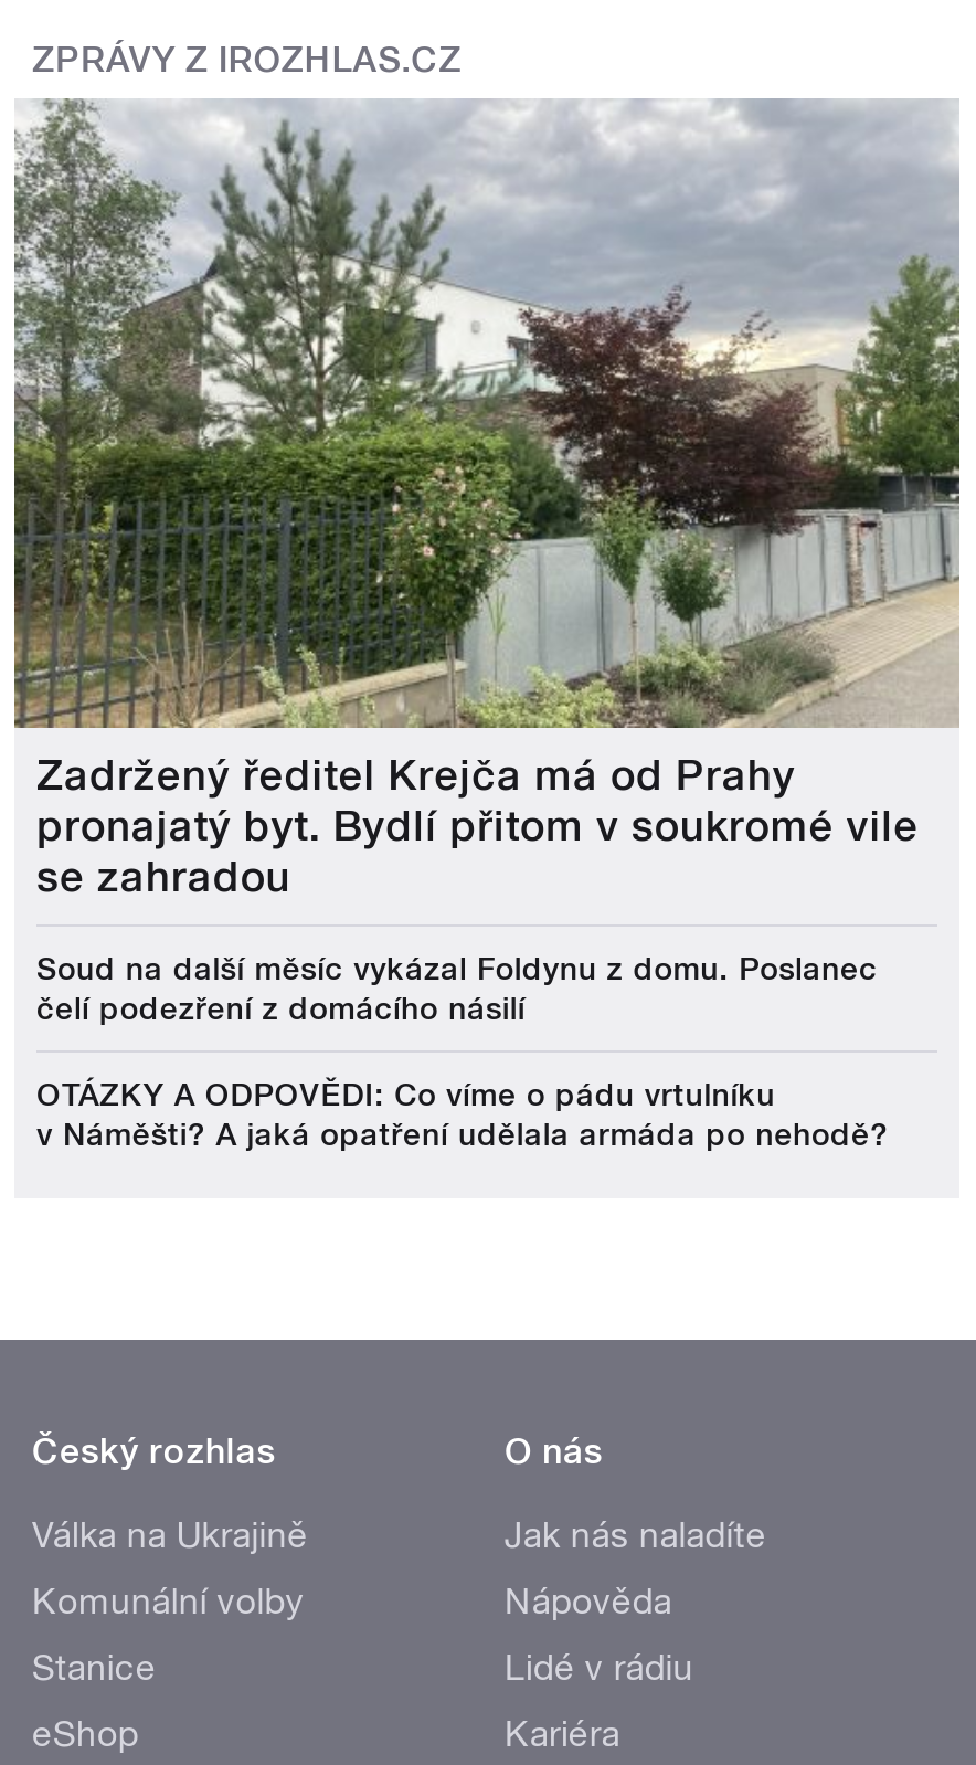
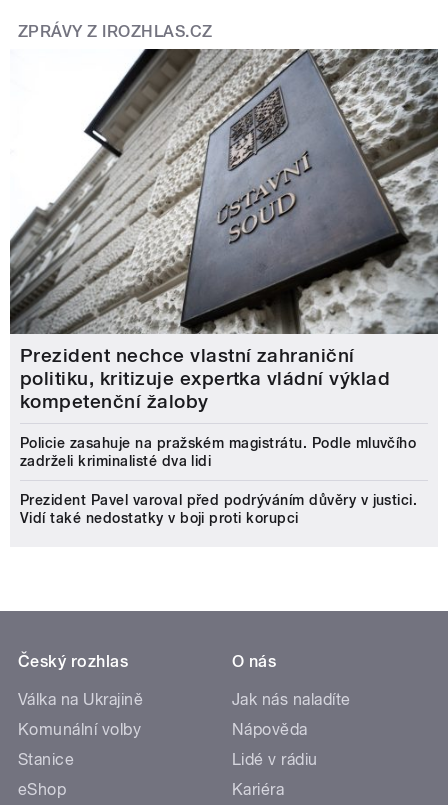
[12,96,962,902] [image] | Zadržený ředitel Krejča má od Prahy | pronajatý byt. Bydlí přitom v soukromé vile | se zahradou -> [9,48,439,413] [image] | Prezident nechce vlastní zahraniční | politiku, kritizuje expertka vládní výklad | kompetenční žaloby
[36,951,878,1026] Soud na další měsíc vykázal Foldynu z domu. Poslanec | čelí podezření z domácího násilí -> [20,435,416,469] Policie zasahuje na pražském magistrátu. Podle mluvčího | zadrželi kriminalisté dva lidi
[36,1077,889,1152] OTÁZKY A ODPOVĚDI: Co víme o pádu vrtulníku | v Náměšti? A jaká opatření udělala armáda po nehodě? -> [20,492,417,526] Prezident Pavel varoval před podrýváním důvěry v justici. | Vidí také nedostatky v boji proti korupci

